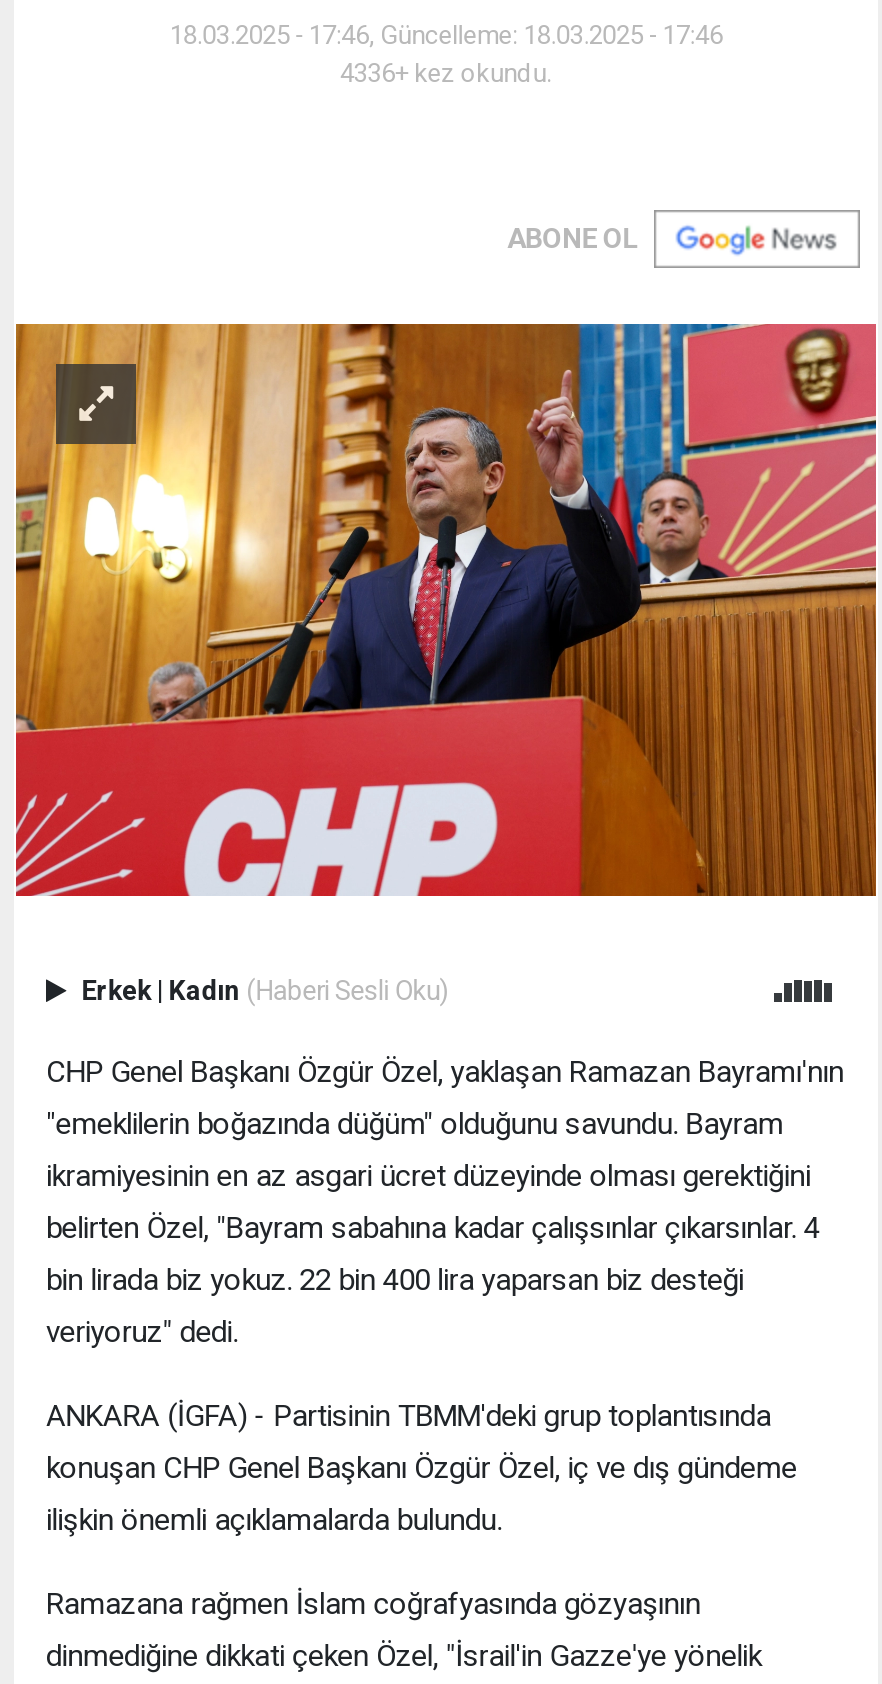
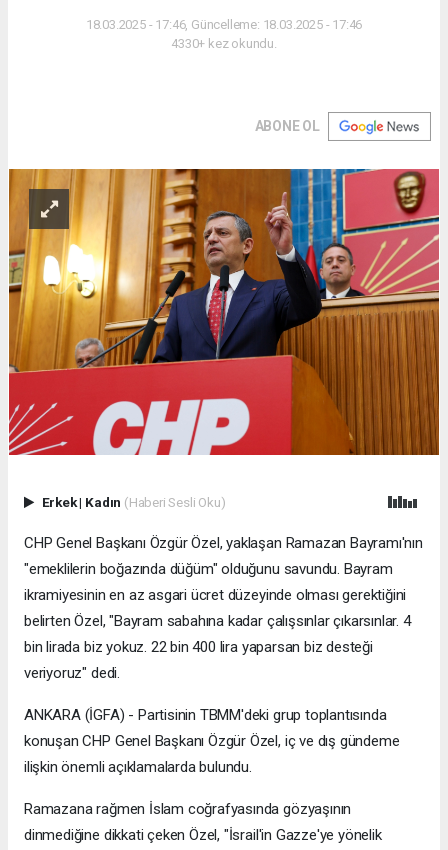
[340,58,552,88] 4336+ kez okundu. -> [171,36,277,51] 4330+ kez okundu.

